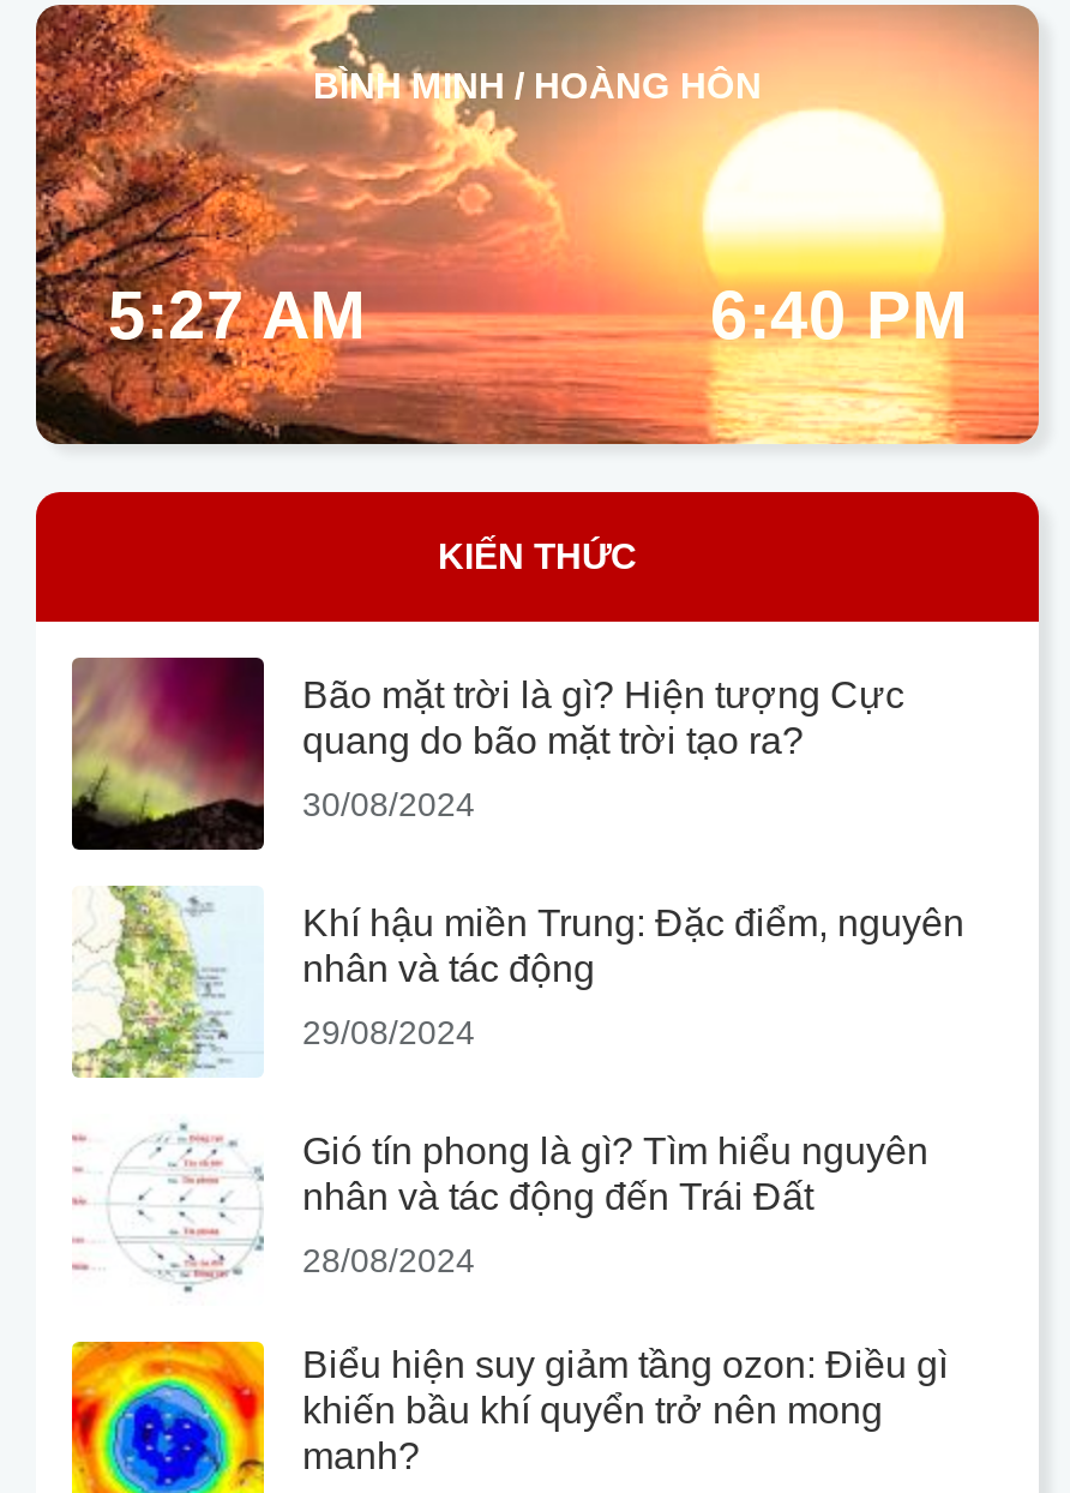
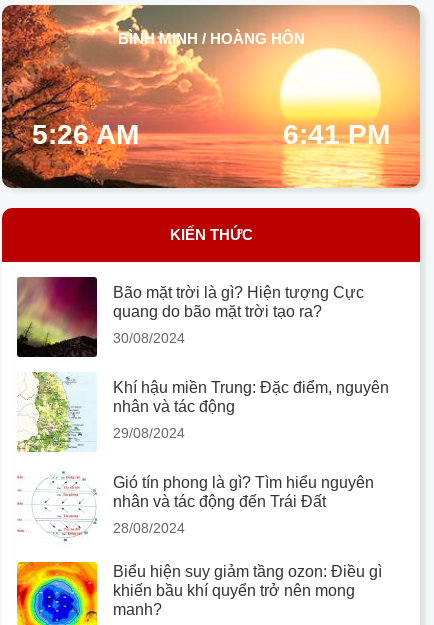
[108,279,365,354] 5:27 AM -> [32,119,139,150] 5:26 AM
[710,279,967,354] 6:40 PM -> [283,119,390,150] 6:41 PM

